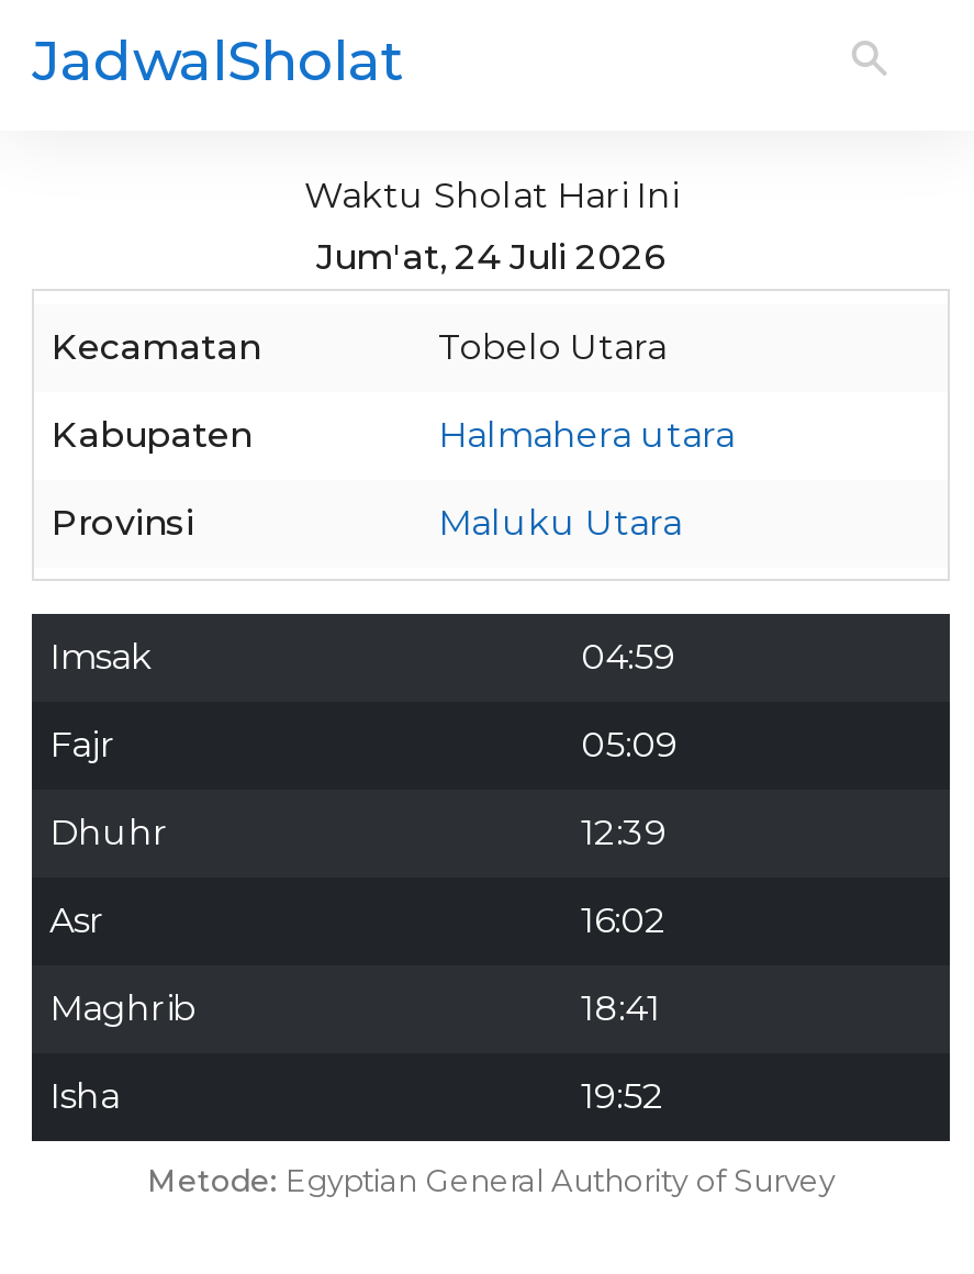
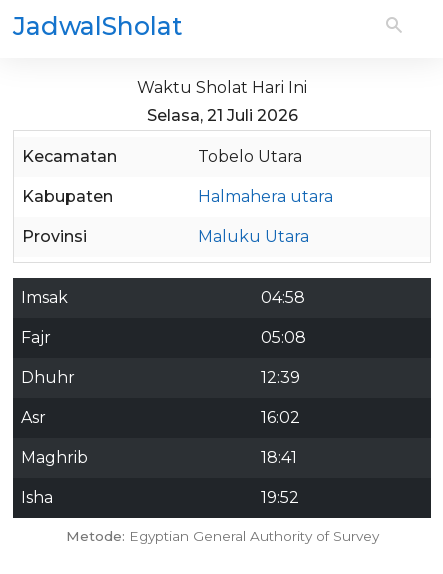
[316,236,665,278] Jum'at, 24 Juli 2026 -> [146,106,297,125] Selasa, 21 Juli 2026
[581,636,675,678] 04:59 -> [261,288,305,307] 04:58
[581,724,678,766] 05:09 -> [261,328,306,347] 05:08

